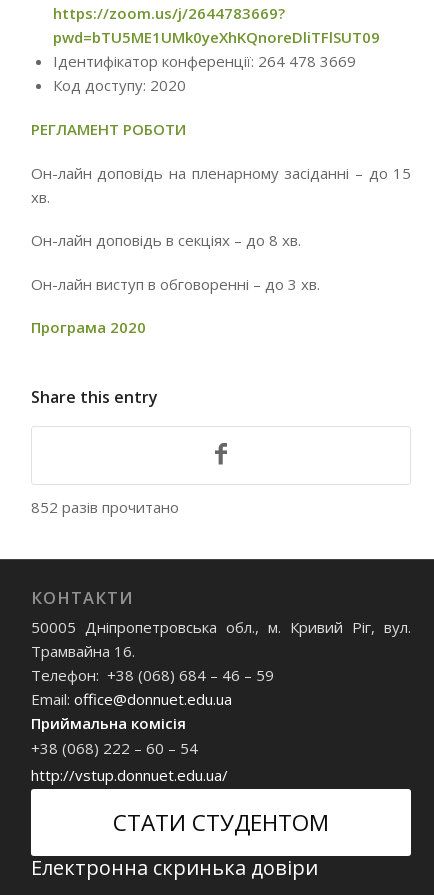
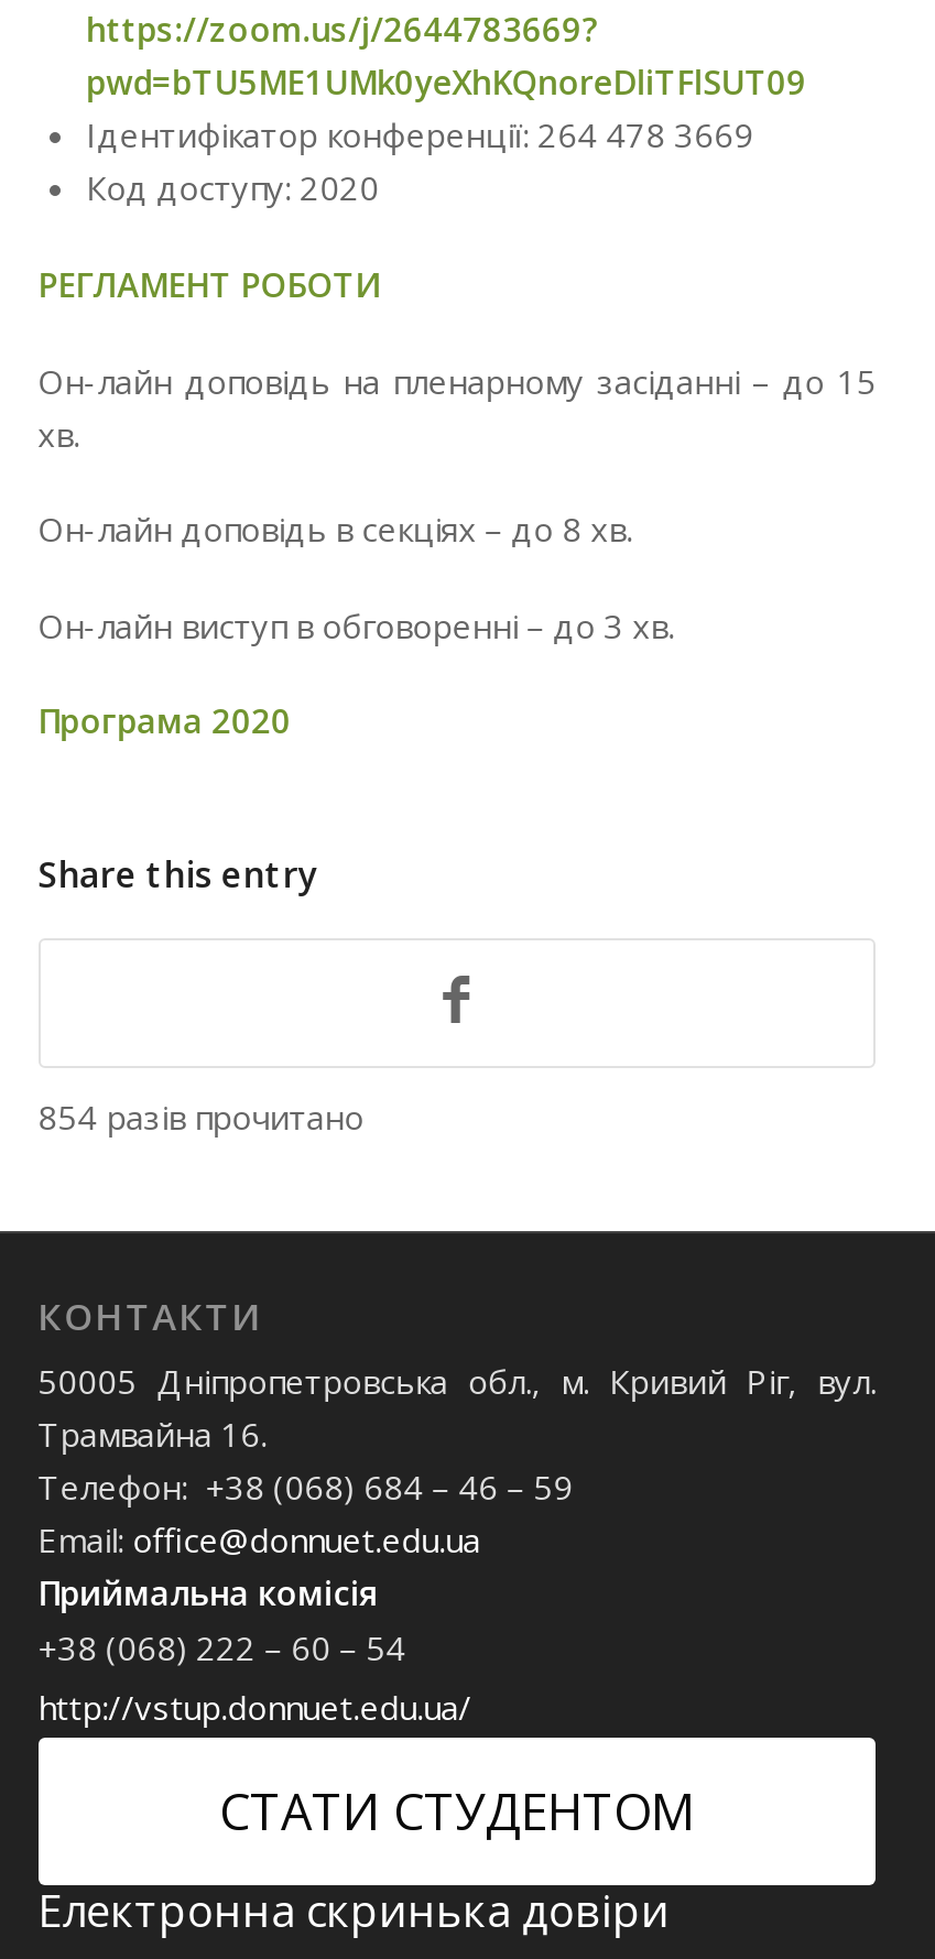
[31,496,179,516] 852 разів прочитано -> [38,1093,364,1138] 854 разів прочитано

